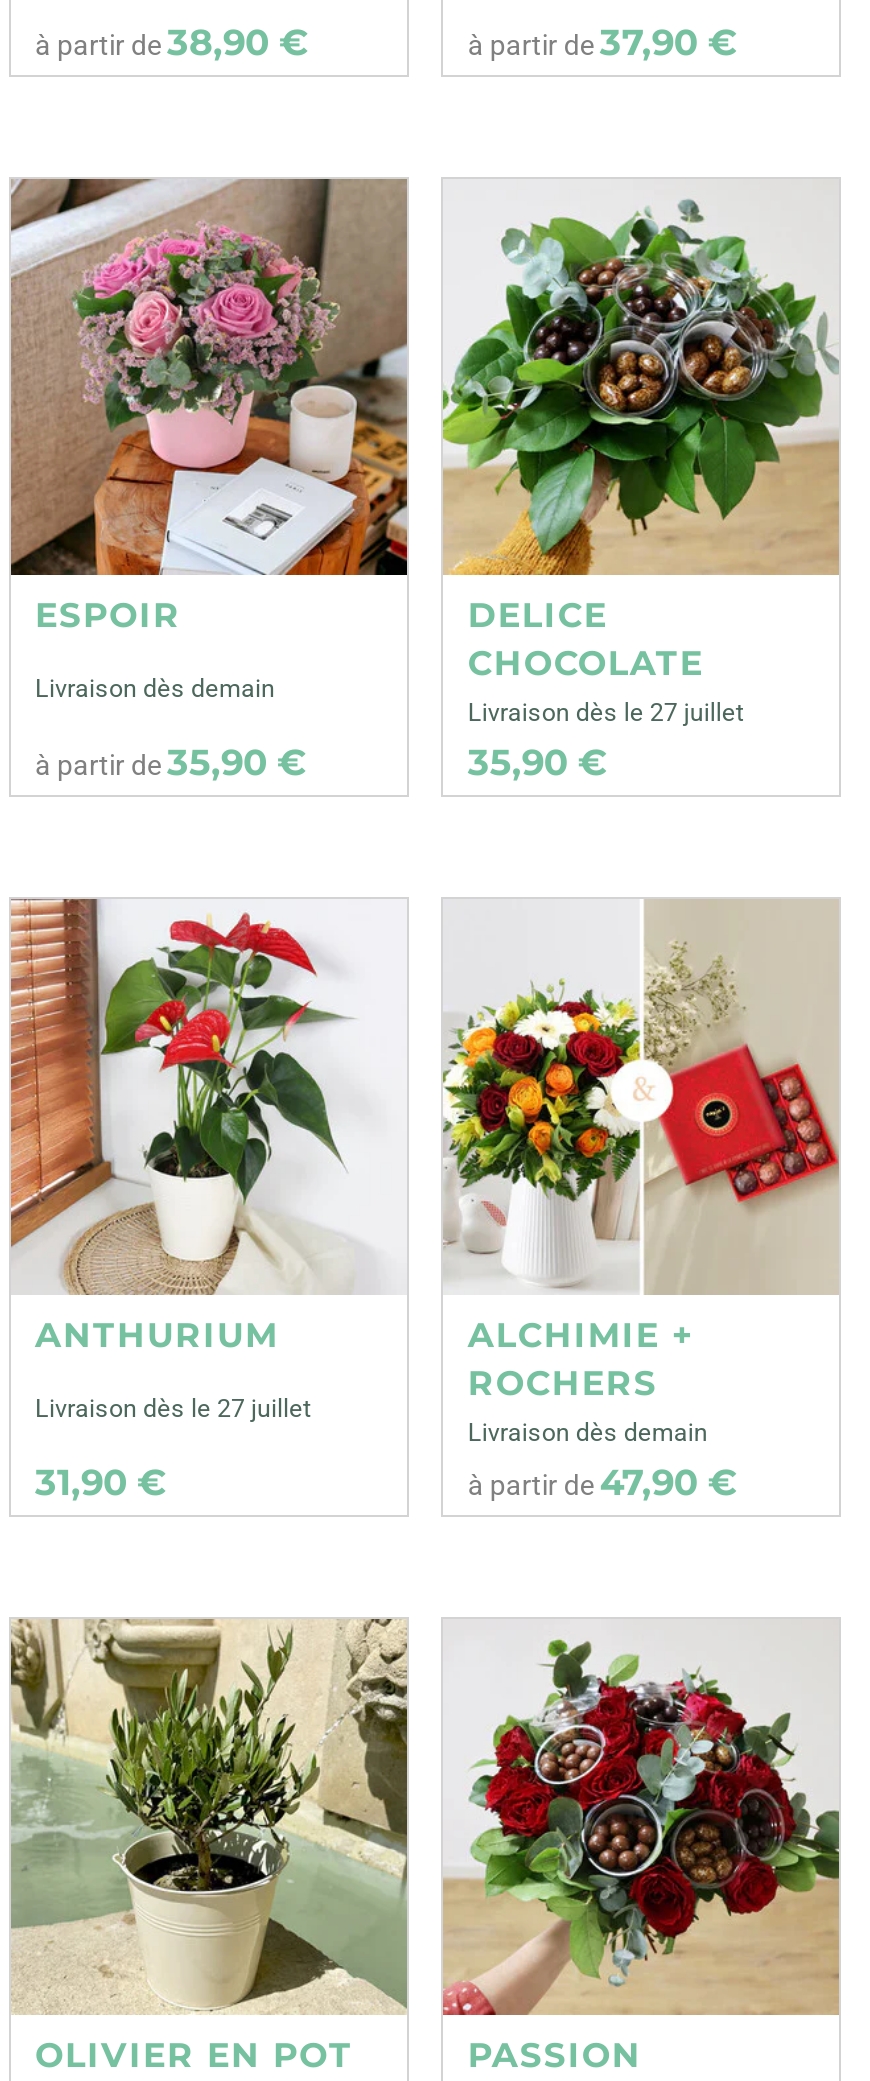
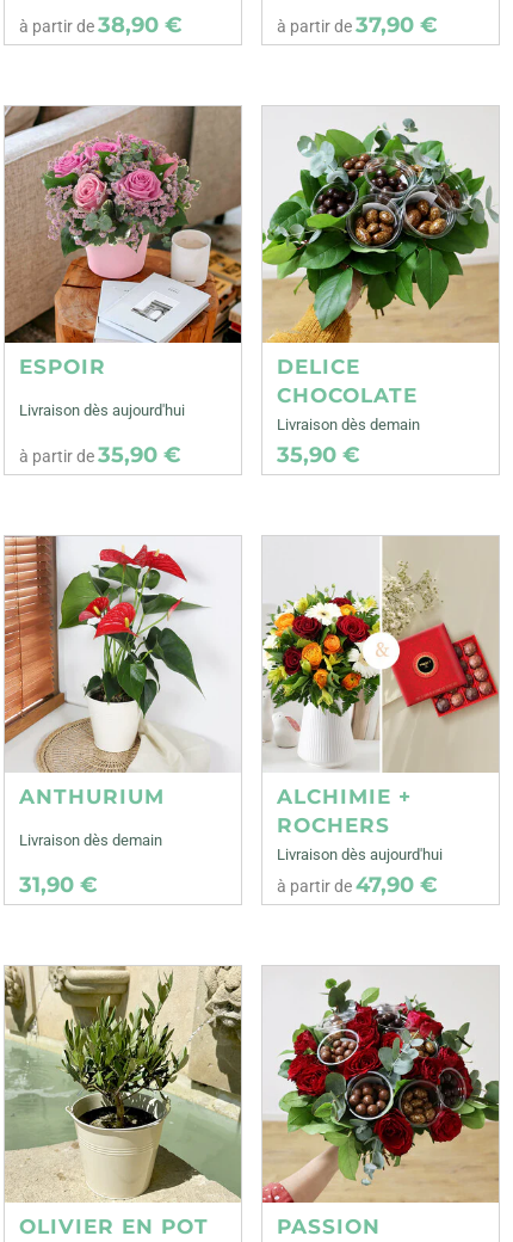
[35,673,275,703] Livraison dès demain -> [19,401,185,419] Livraison dès aujourd'hui
[468,697,744,727] Livraison dès le 27 juillet -> [277,415,420,433] Livraison dès demain
[35,1393,311,1423] Livraison dès le 27 juillet -> [19,831,162,849] Livraison dès demain
[468,1417,708,1447] Livraison dès demain -> [277,845,443,863] Livraison dès aujourd'hui

